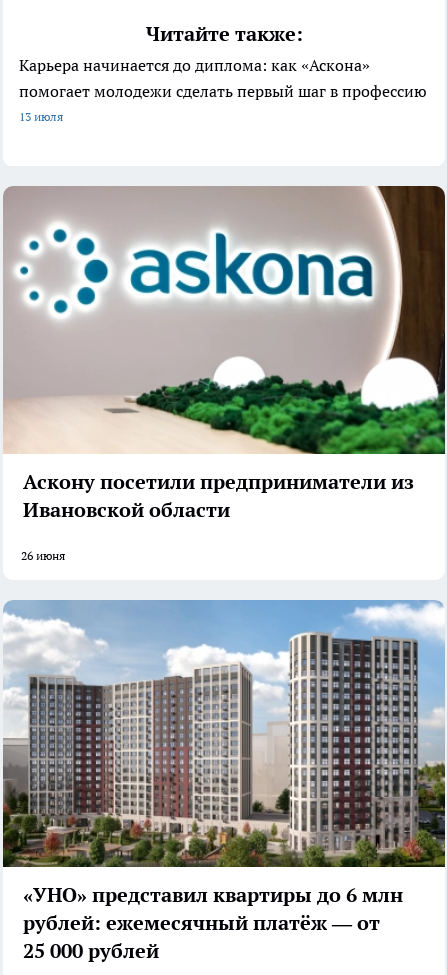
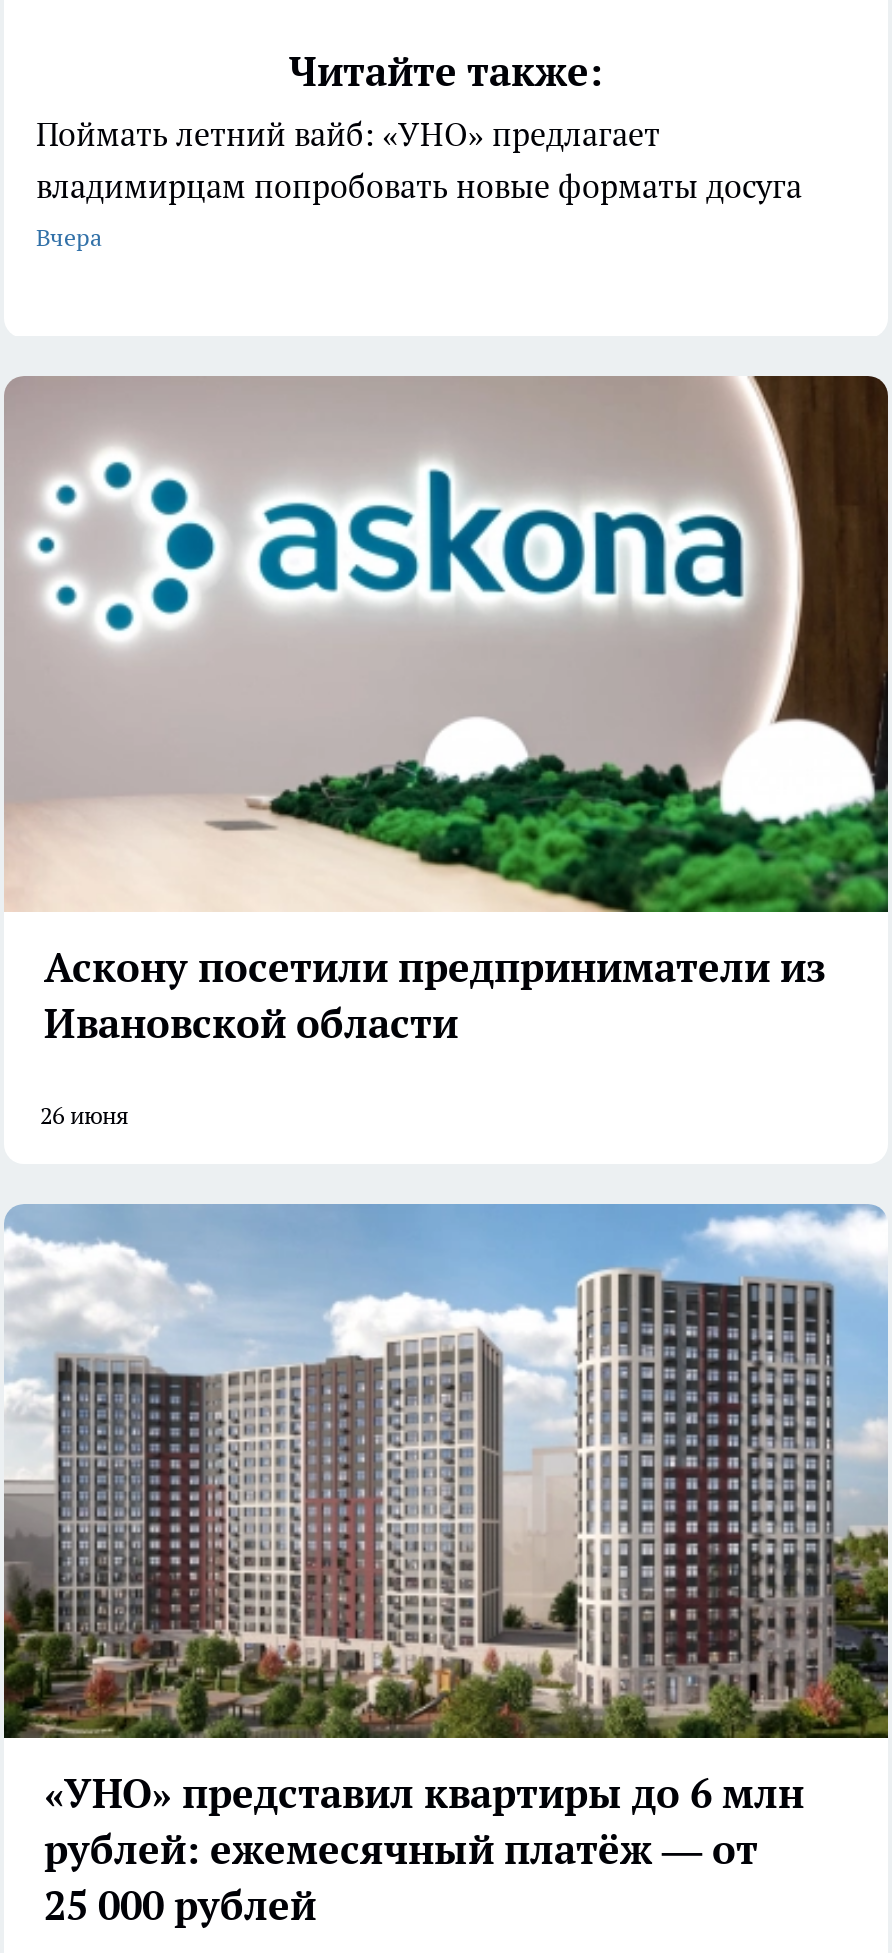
[19,55,427,124] Карьера начинается до диплома: как «Аскона» | помогает молодежи сделать первый шаг в профессию | 13 июля -> [36,114,802,252] Поймать летний вайб: «УНО» предлагает | владимирцам попробовать новые форматы досуга | Вчера

